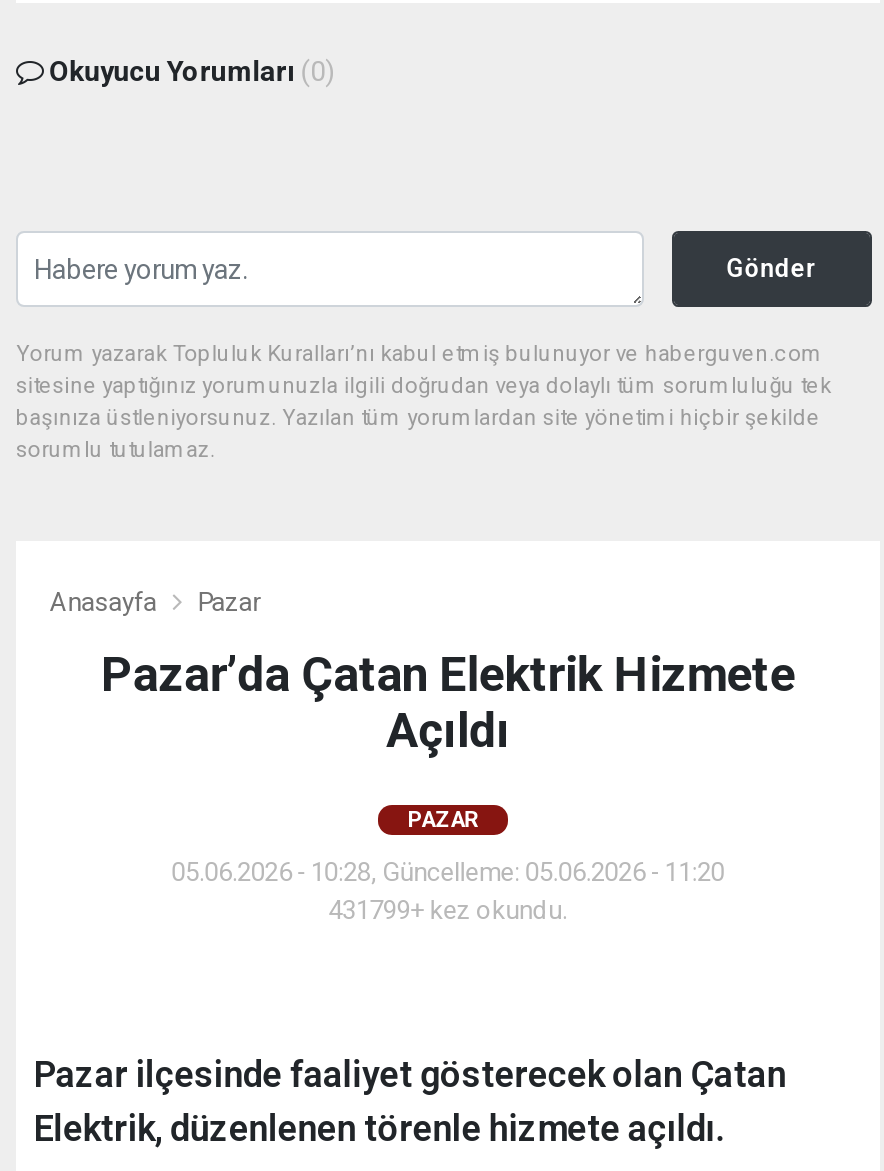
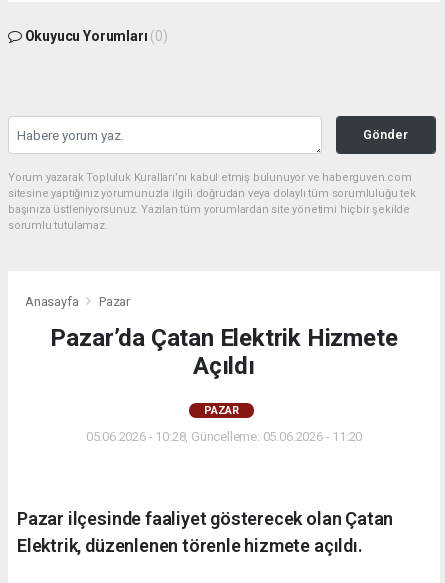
[329,896,567,926] 431799+ kez okundu. -> none

